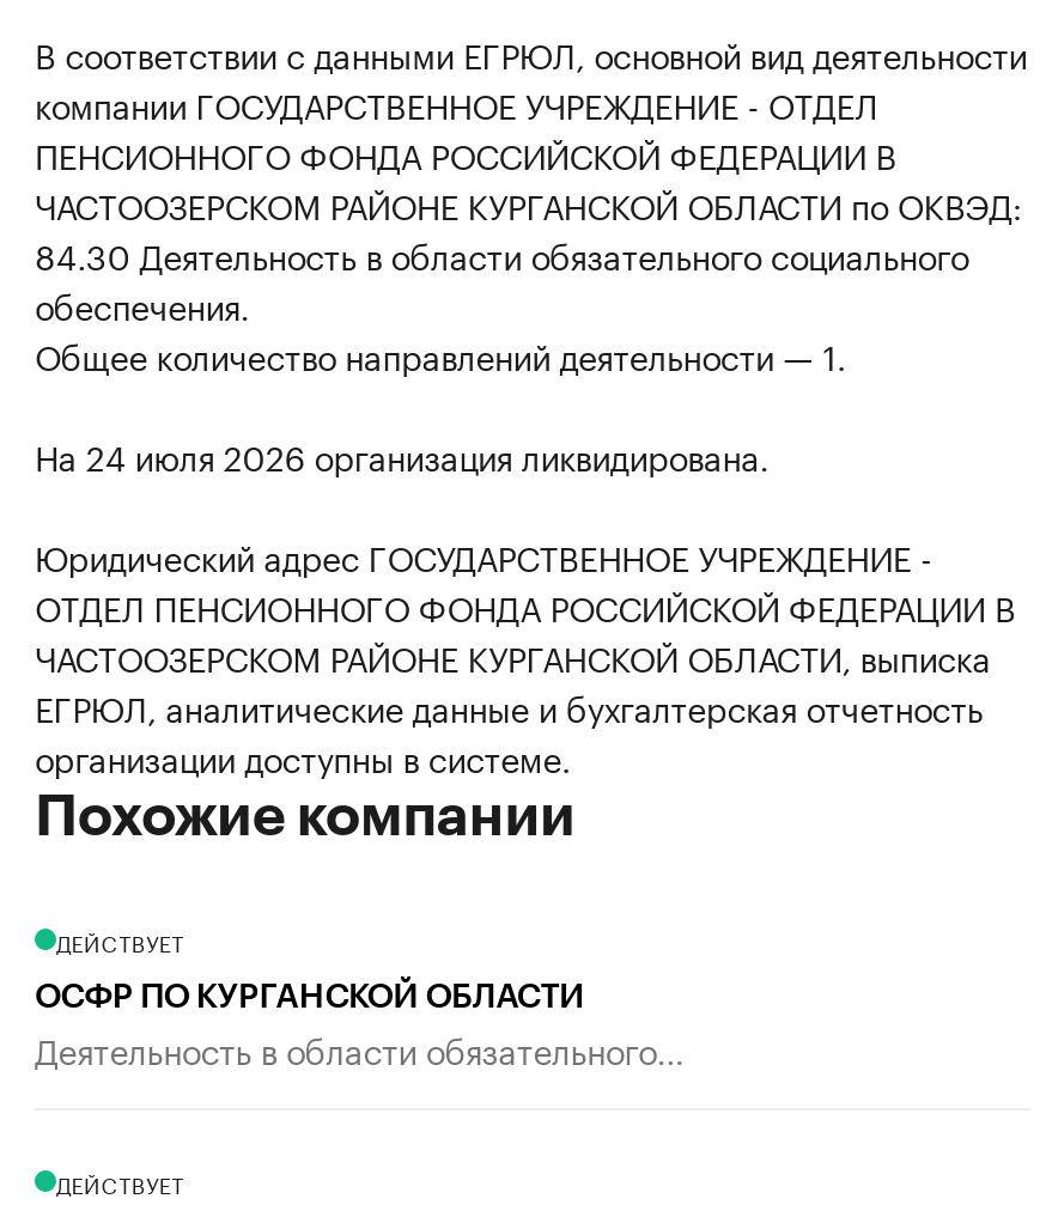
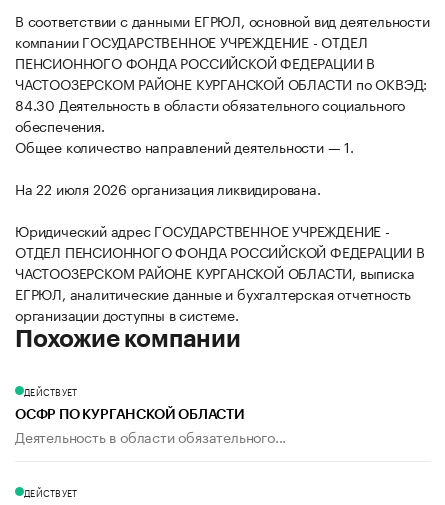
[35,429,769,482] На 24 июля 2026 организация ликвидирована. -> [15,177,321,199] На 22 июля 2026 организация ликвидирована.

